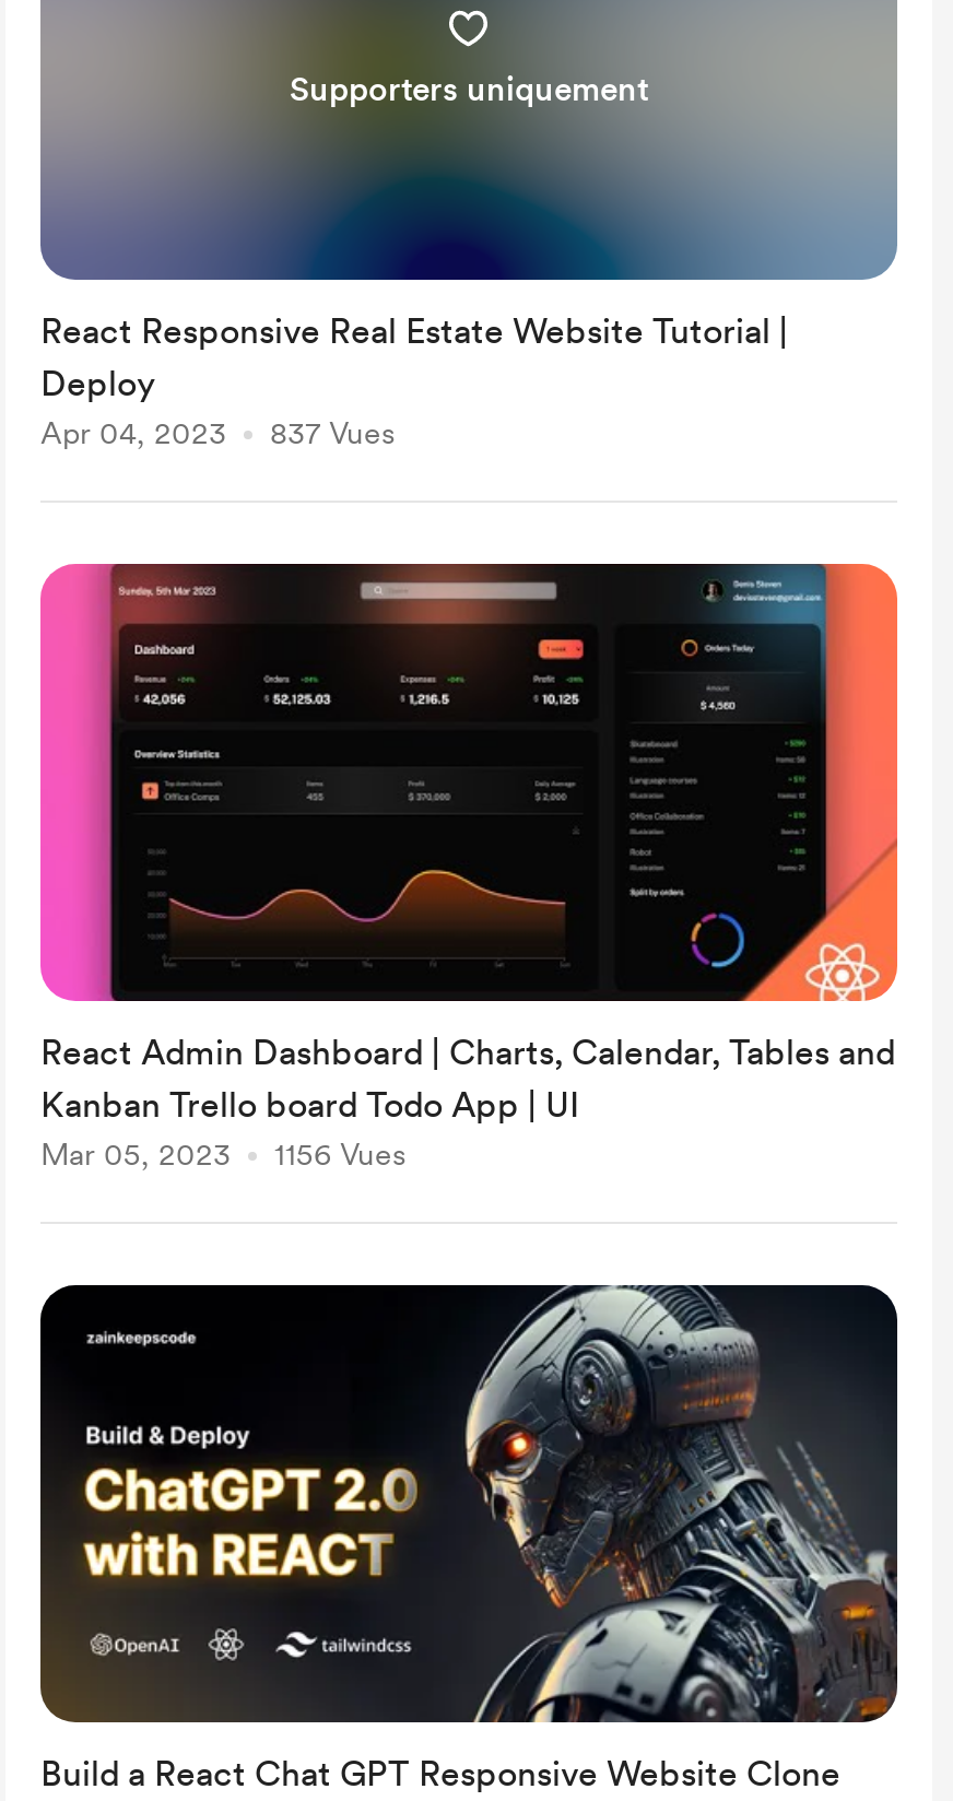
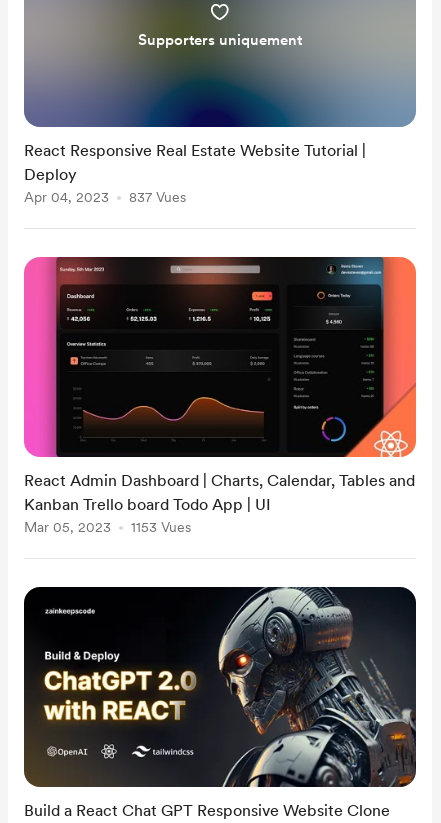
[40,1137,405,1172] Mar 05, 2023 1156 Vues -> [24,519,191,535] Mar 05, 2023 1153 Vues

